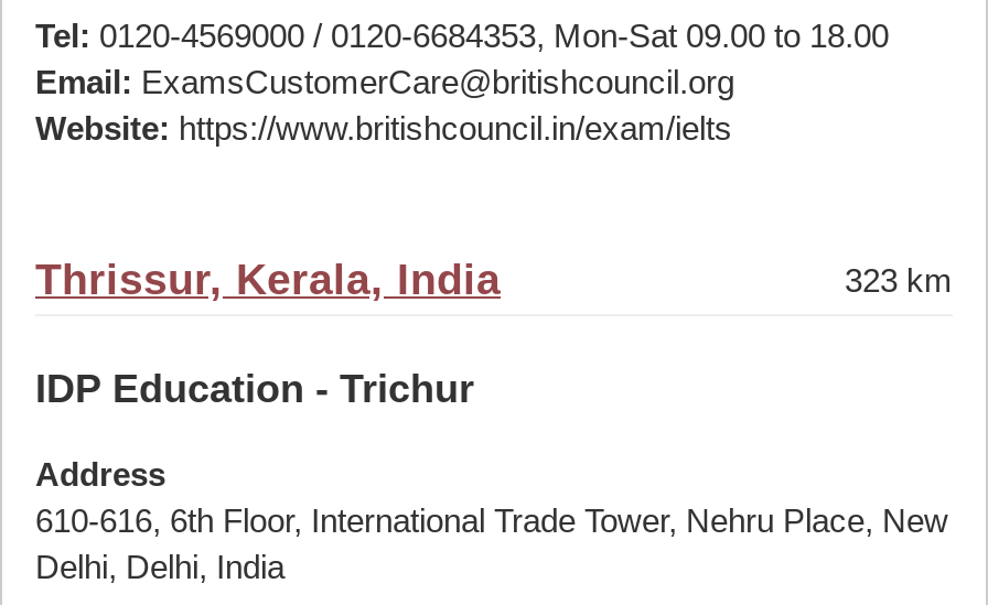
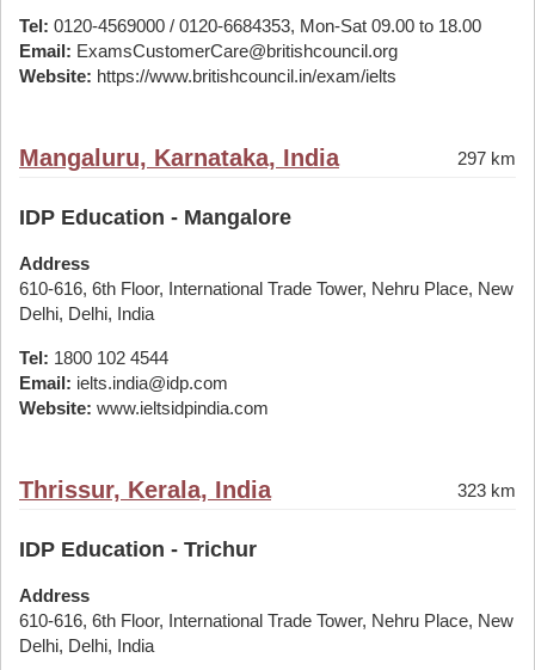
none -> [19,145,516,418] Mangaluru, Karnataka, India | 297 km | IDP Education - Mangalore | Address | 610-616, 6th Floor, International Trade Tower, Nehru Place, New | Delhi, Delhi, India | Tel: 1800 102 4544 | Email: ielts.india@idp.com | Website: www.ieltsidpindia.com

